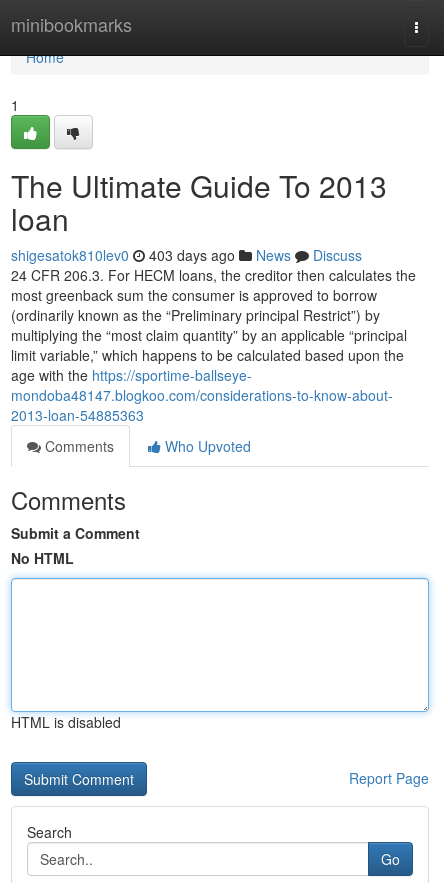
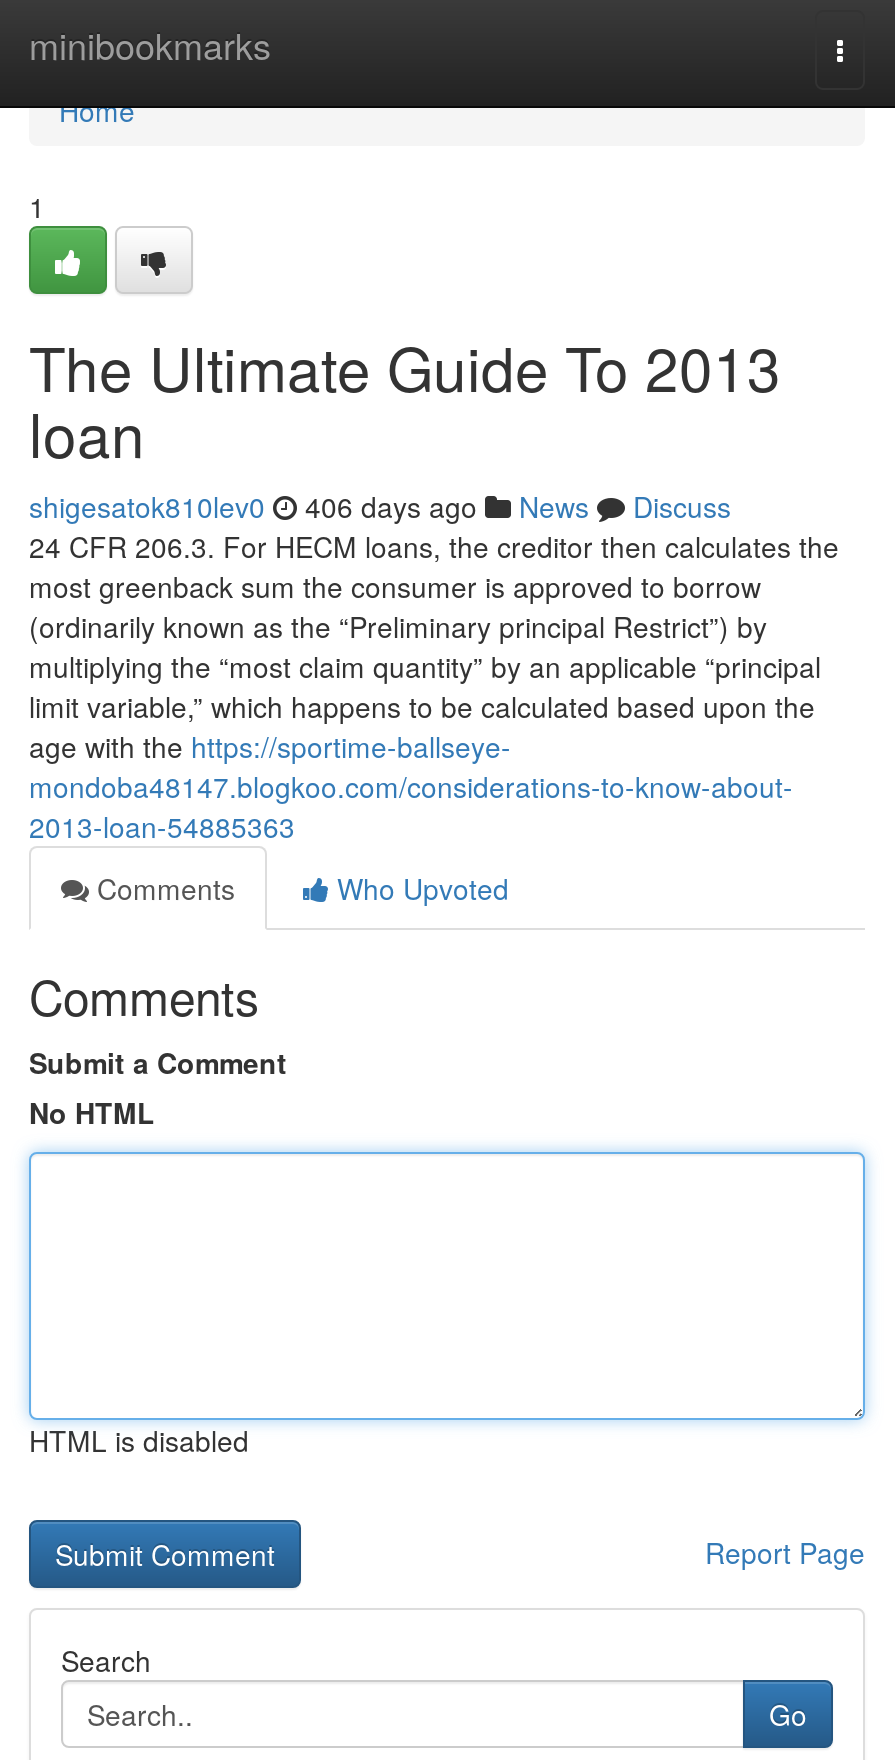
[11,245,362,265] shigesatok810lev0 403 days ago News Discuss -> [29,486,731,526] shigesatok810lev0 406 days ago News Discuss

